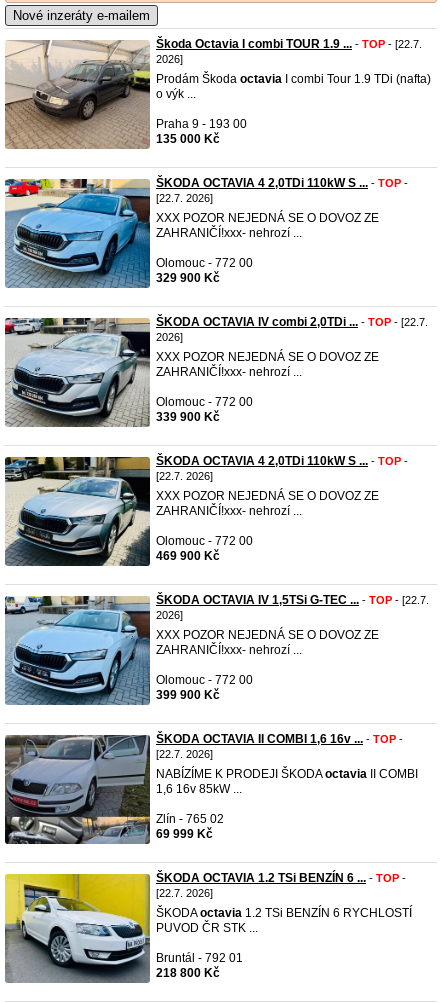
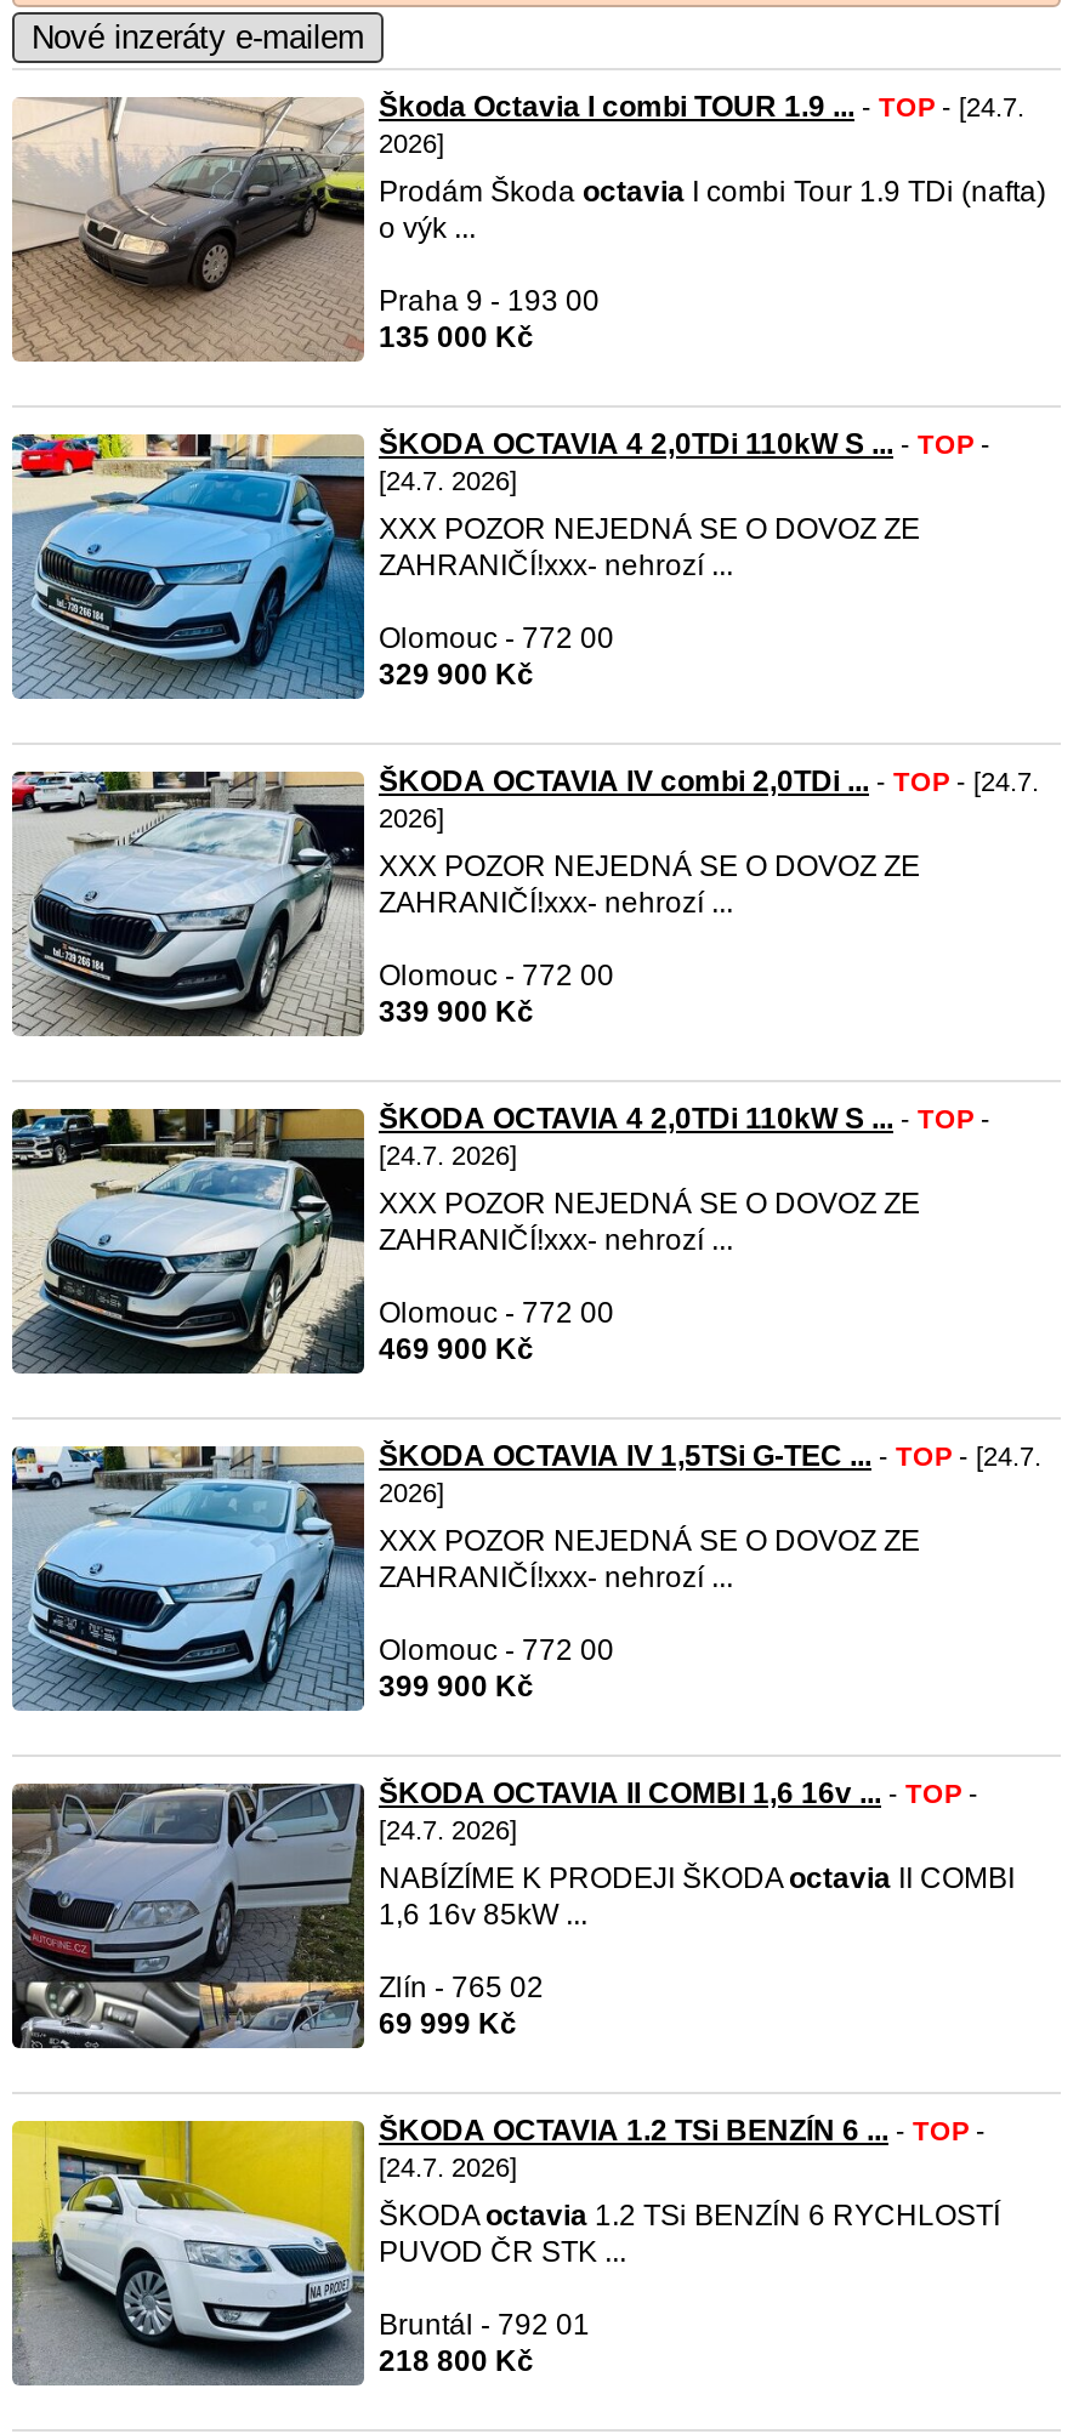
[156,37,422,51] Škoda Octavia I combi TOUR 1.9 ... - TOP - [22.7. -> [379,90,1024,124] Škoda Octavia I combi TOUR 1.9 ... - TOP - [24.7.
[156,192,213,204] [22.7. 2026] -> [379,466,517,495] [24.7. 2026]
[156,315,428,329] ŠKODA OCTAVIA IV combi 2,0TDi ... - TOP - [22.7. -> [379,764,1039,798] ŠKODA OCTAVIA IV combi 2,0TDi ... - TOP - [24.7.
[156,470,213,482] [22.7. 2026] -> [379,1141,517,1170] [24.7. 2026]
[156,593,429,607] ŠKODA OCTAVIA IV 1,5TSi G-TEC ... - TOP - [22.7. -> [379,1439,1041,1473] ŠKODA OCTAVIA IV 1,5TSi G-TEC ... - TOP - [24.7.
[156,748,213,760] [22.7. 2026] -> [379,1815,517,1844] [24.7. 2026]
[156,887,213,899] [22.7. 2026] -> [379,2153,517,2182] [24.7. 2026]

